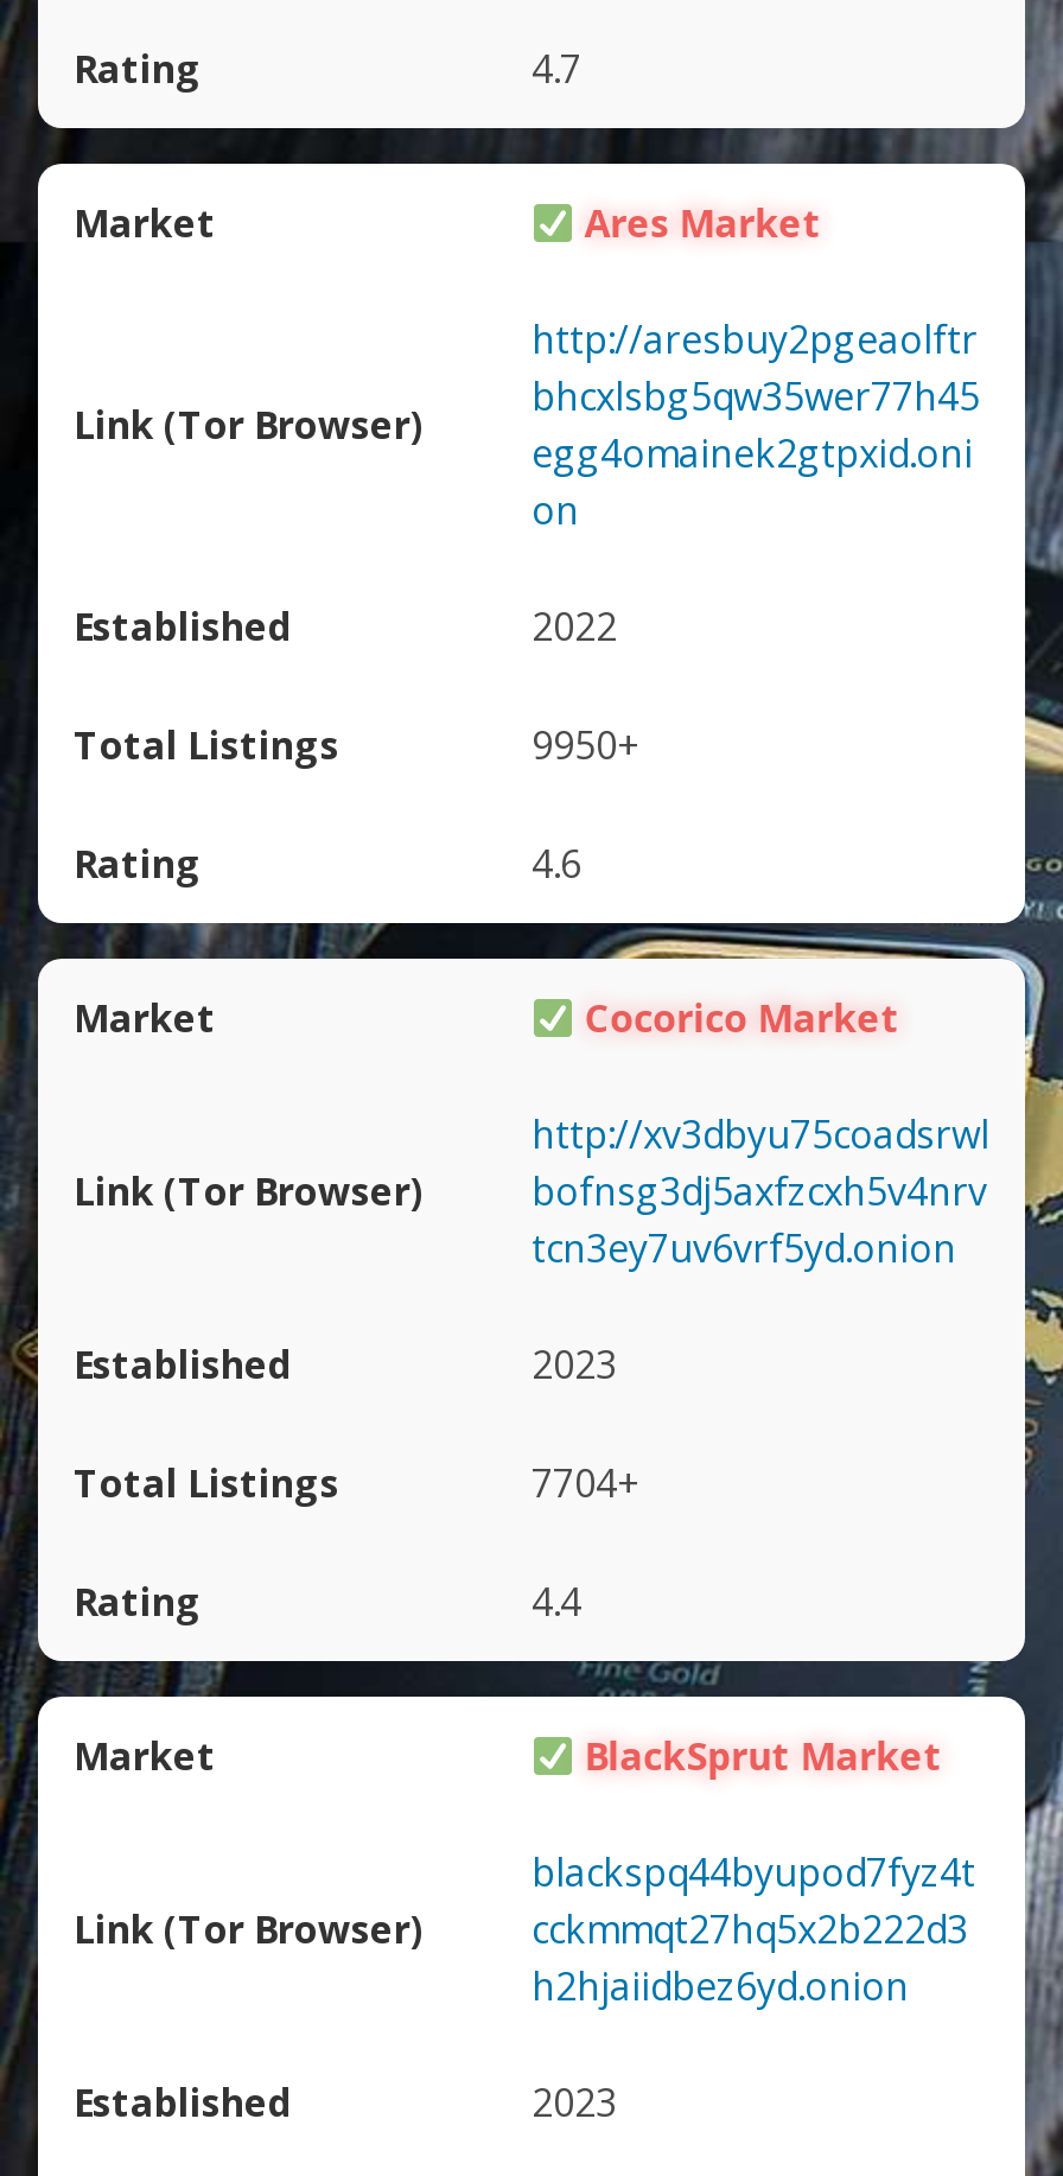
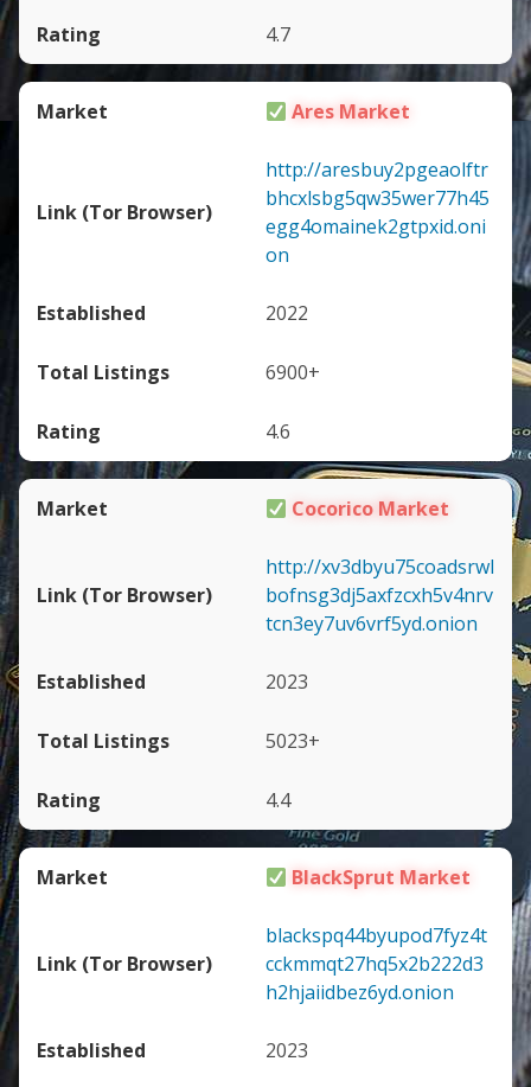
[531,719,641,771] 9950+ -> [265,359,320,385] 6900+
[531,1457,641,1509] 7704+ -> [265,728,320,754] 5023+

